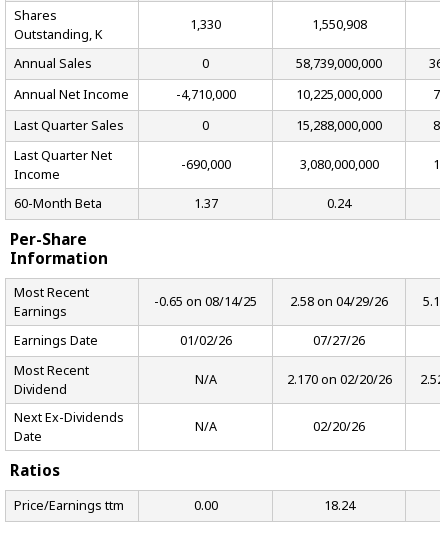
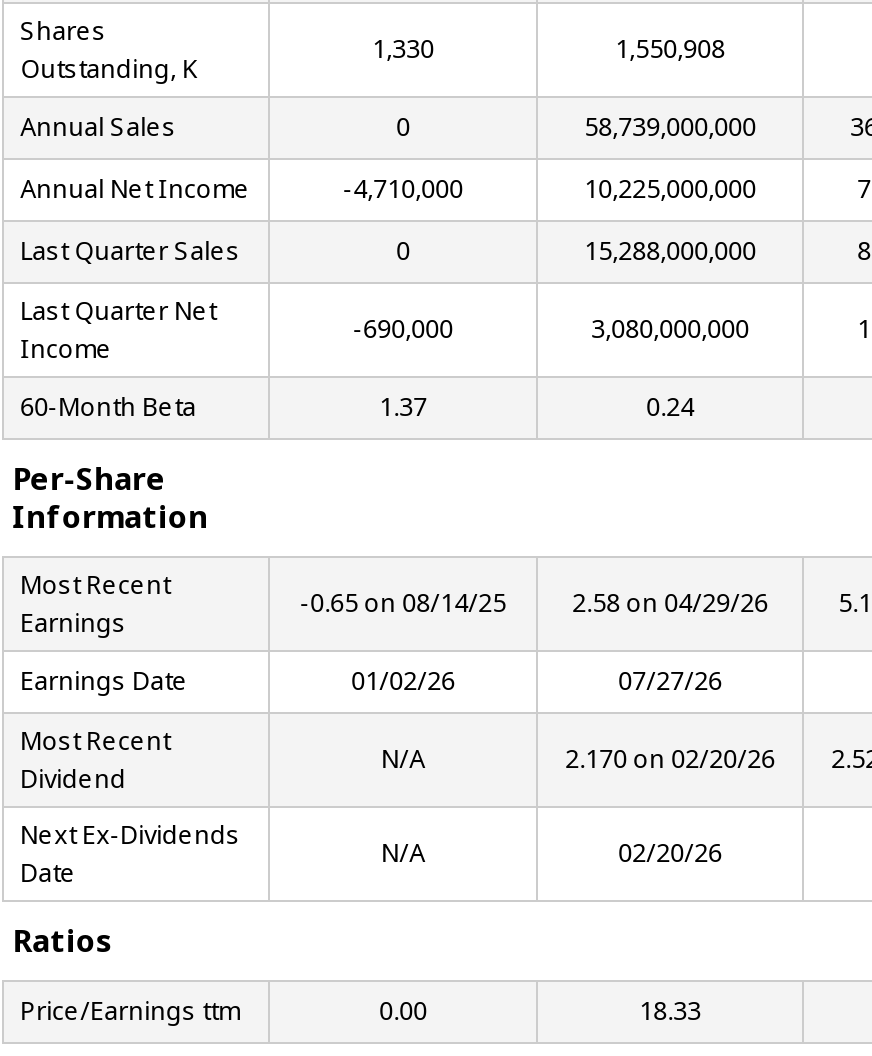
[324,497,355,514] 18.24 -> [639,994,701,1028] 18.33

